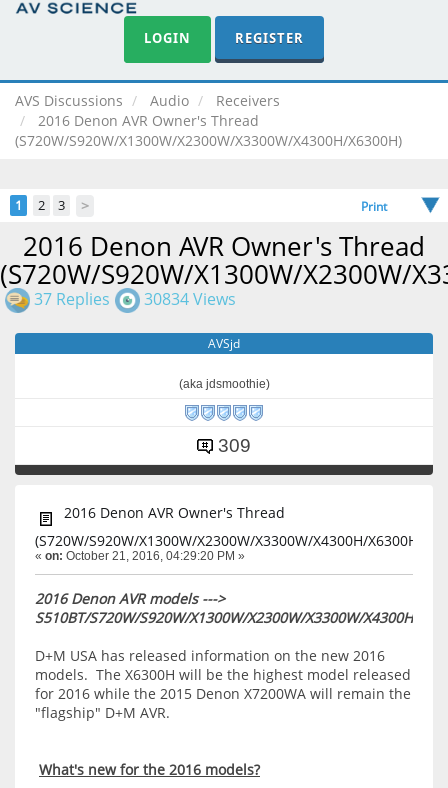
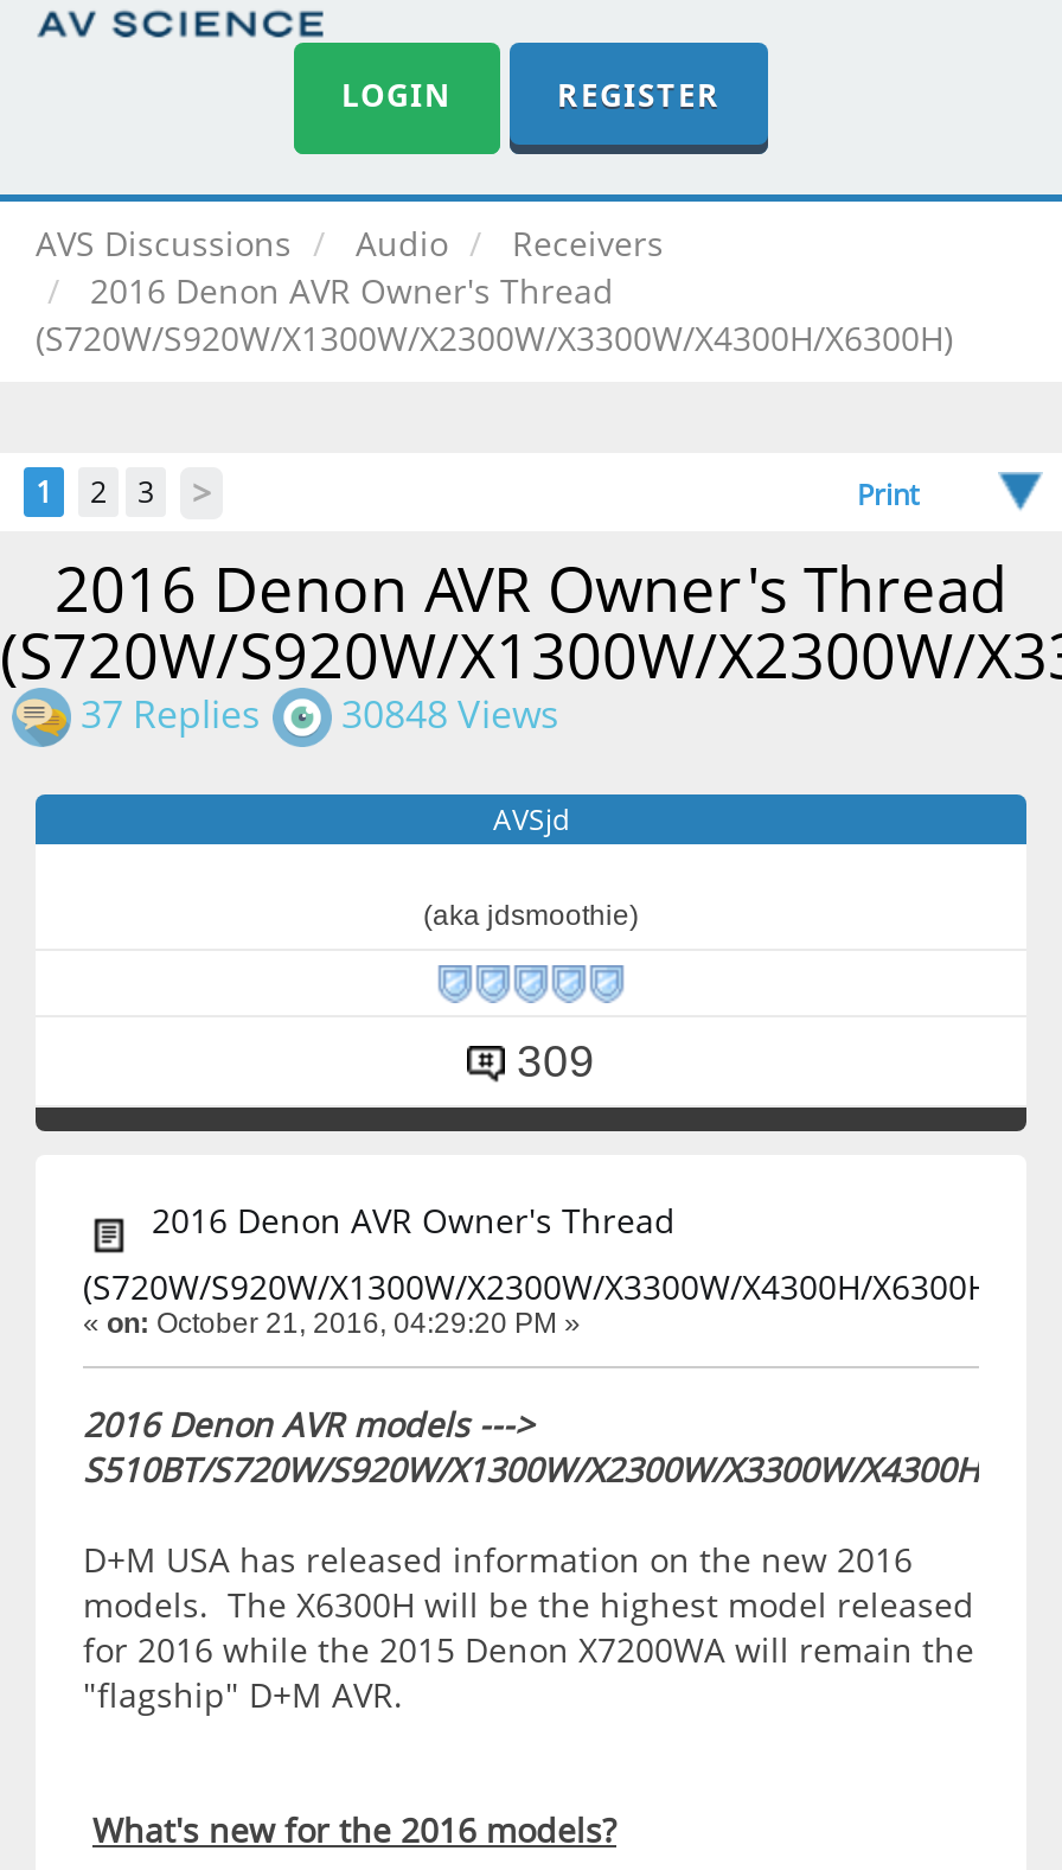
[30,288,236,310] 37 Replies 30834 Views -> [71,688,559,740] 37 Replies 30848 Views

